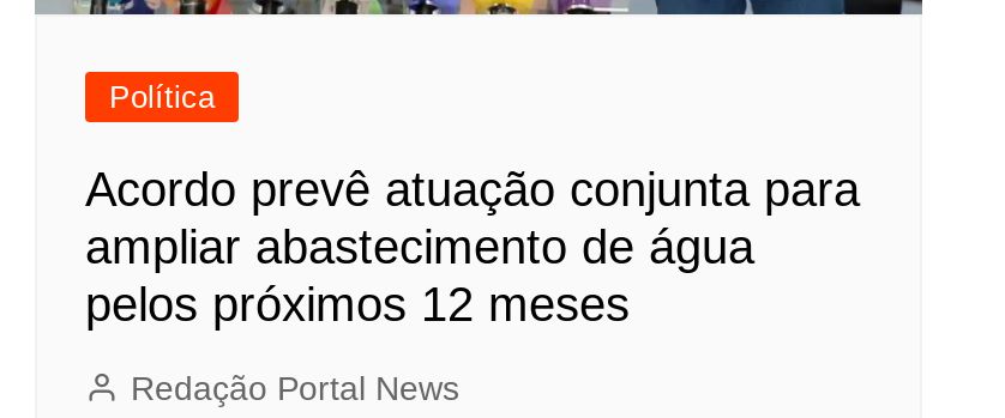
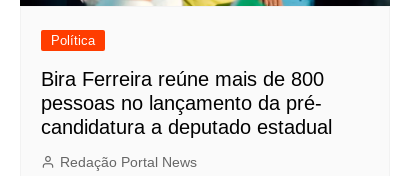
[85,162,860,330] Acordo prevê atuação conjunta para | ampliar abastecimento de água | pelos próximos 12 meses -> [41,68,332,138] Bira Ferreira reúne mais de 800 | pessoas no lançamento da pré- | candidatura a deputado estadual

